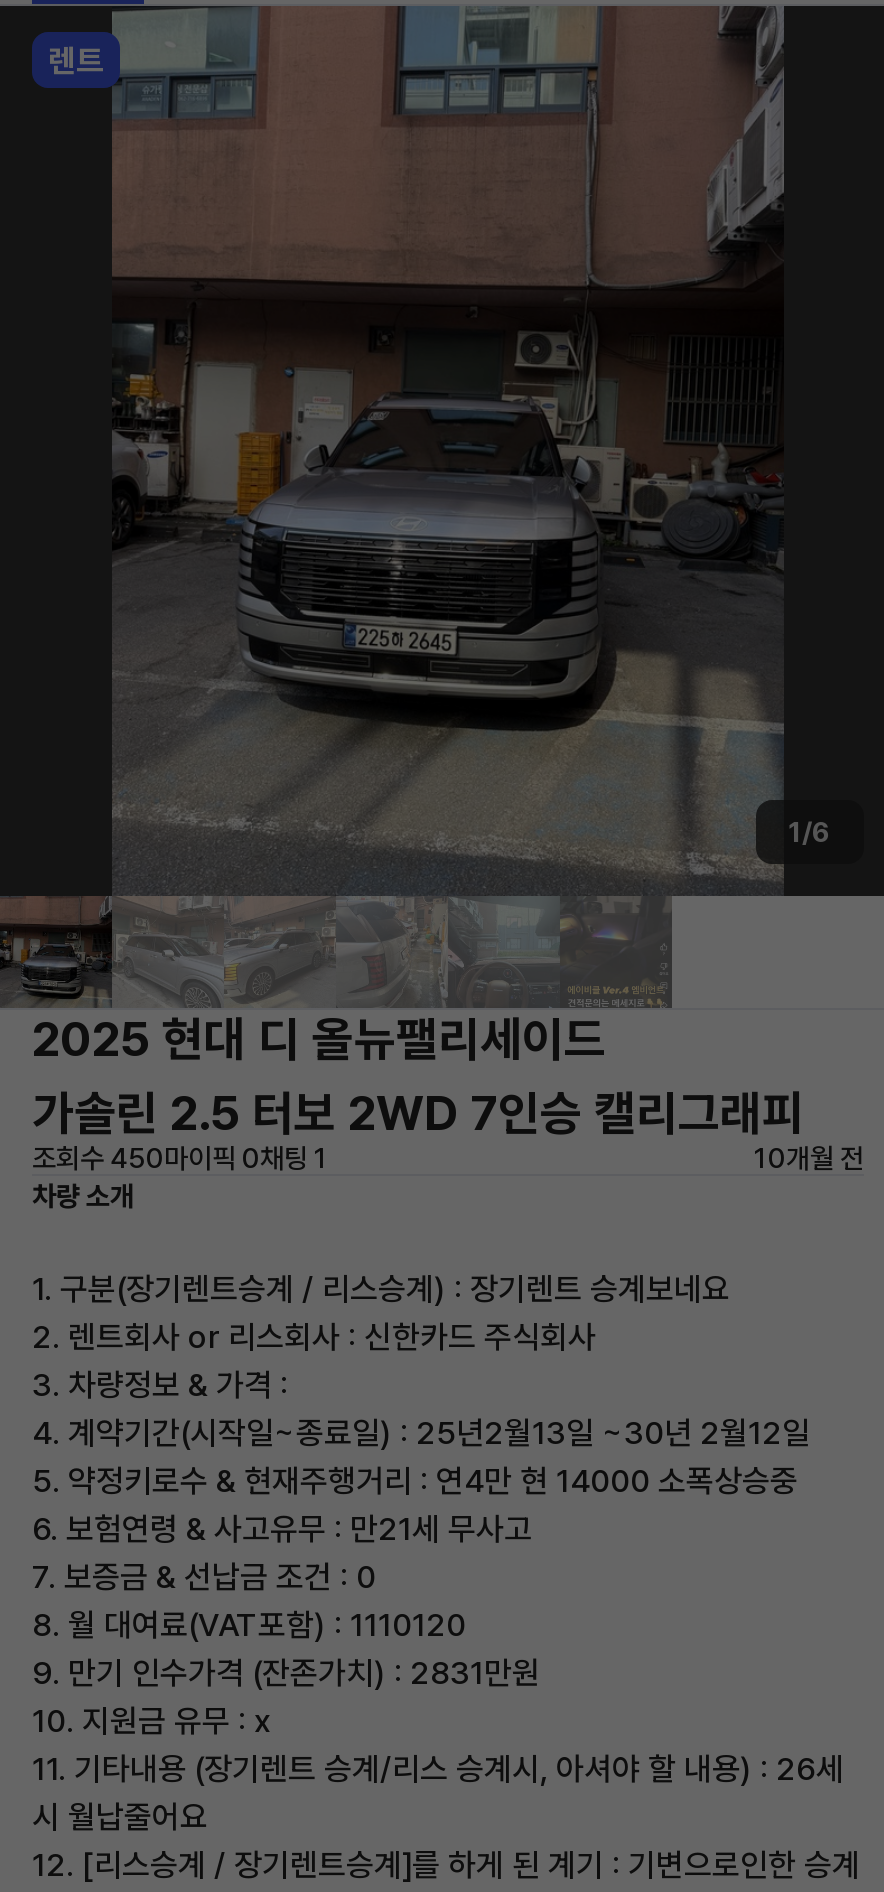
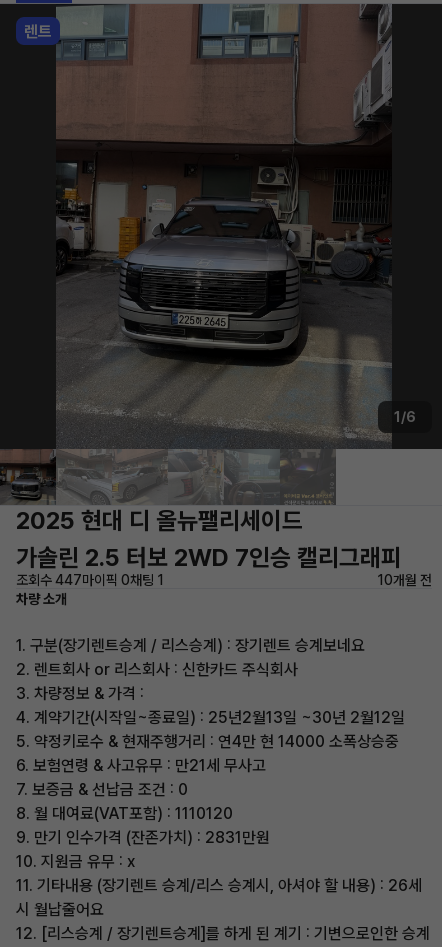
[32,1142,328,1174] 조회수 450마이픽 0채팅 1 -> [16,572,164,588] 조회수 447마이픽 0채팅 1

